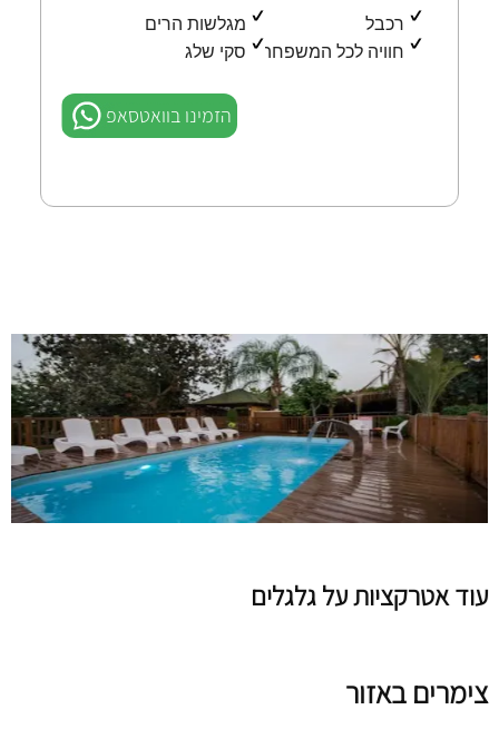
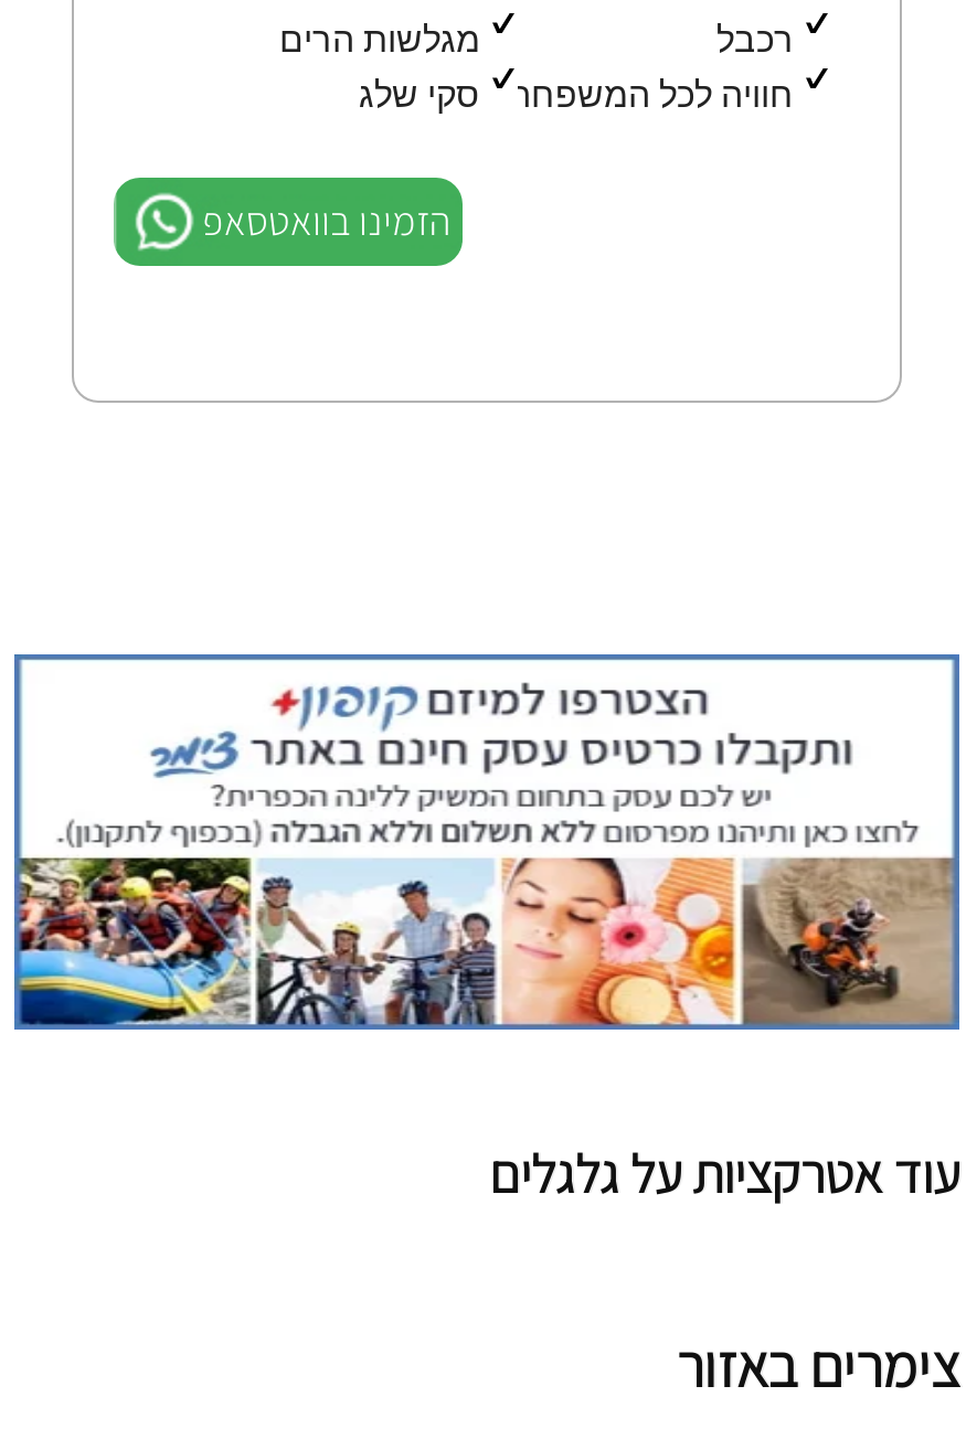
[10,333,489,524] [image] -> [12,652,962,1032] [image]

